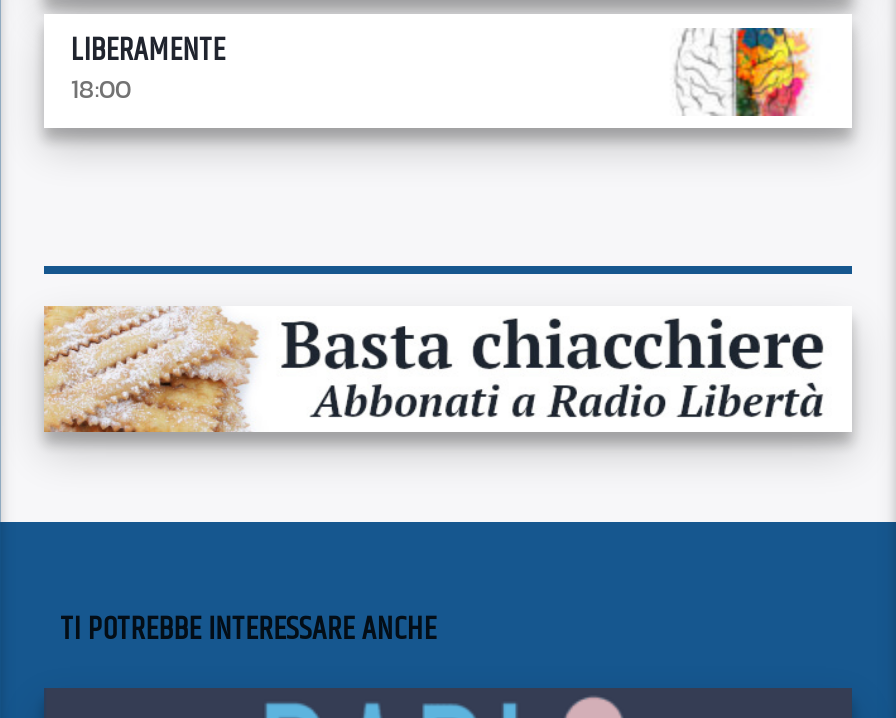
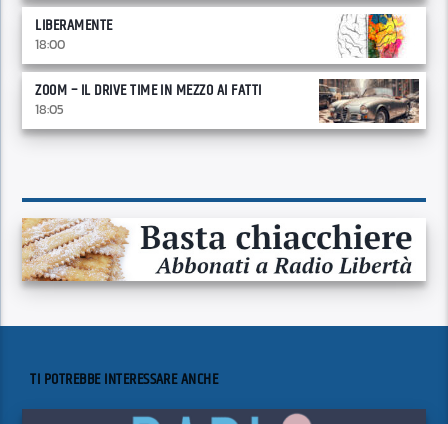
none -> [35,78,262,119] ZOOM – IL DRIVE TIME IN MEZZO AI FATTI | 18:05
none -> [318,78,420,124] [image]

